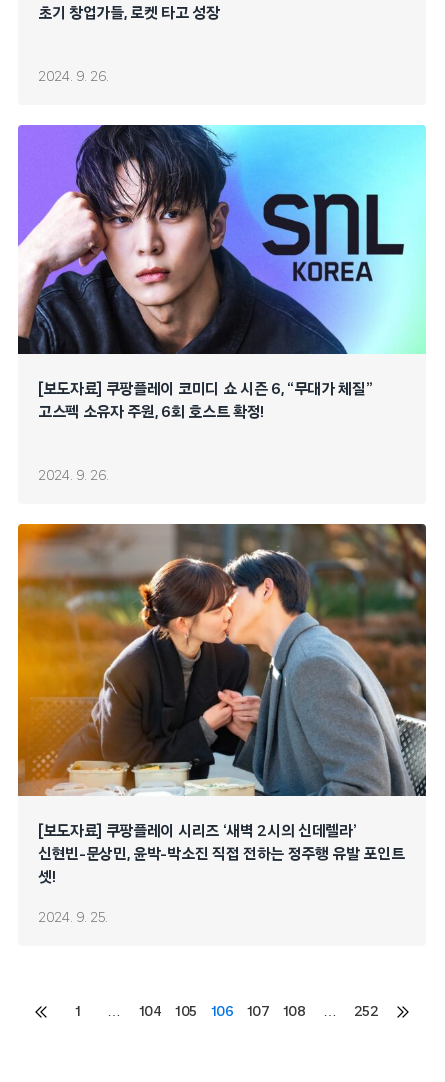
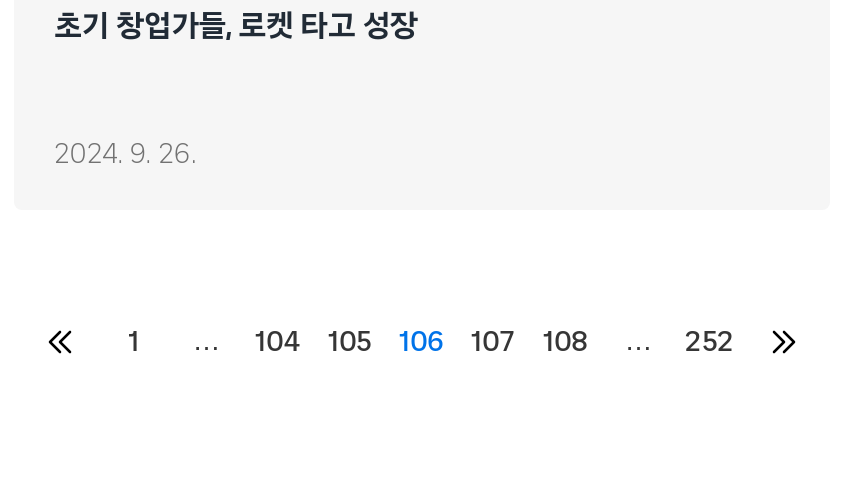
[17,124,427,420] [image] | [보도자료] 쿠팡플레이 코미디 쇼 시즌 6, “무대가 체질” | 고스펙 소유자 주원, 6회 호스트 확정! -> none
[38,469,109,483] 2024. 9. 26. -> none
[17,523,427,925] [image] | [보도자료] 쿠팡플레이 시리즈 ‘새벽 2시의 신데렐라’ | 신현빈-문상민, 윤박-박소진 직접 전하는 정주행 유발 포인트 | 셋! | 2024. 9. 25. -> none

